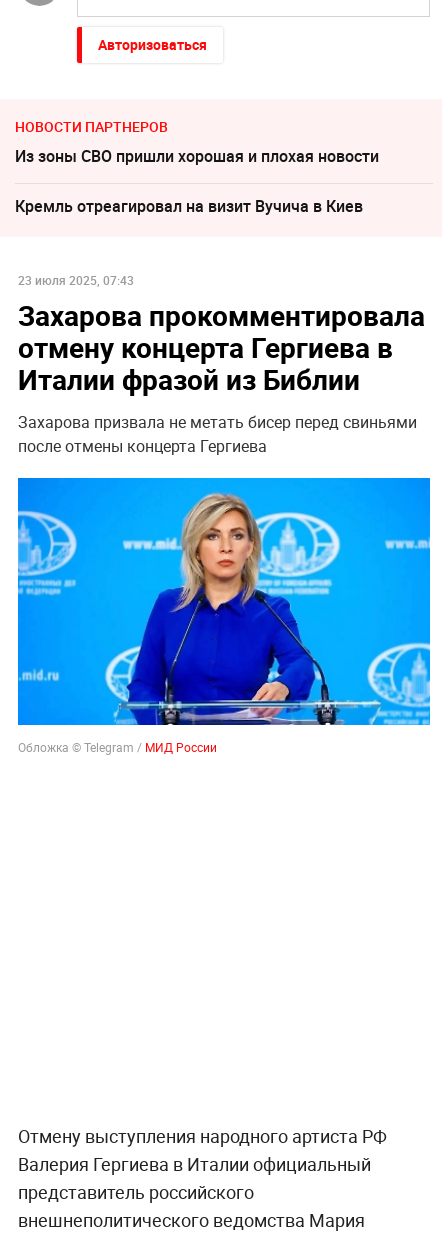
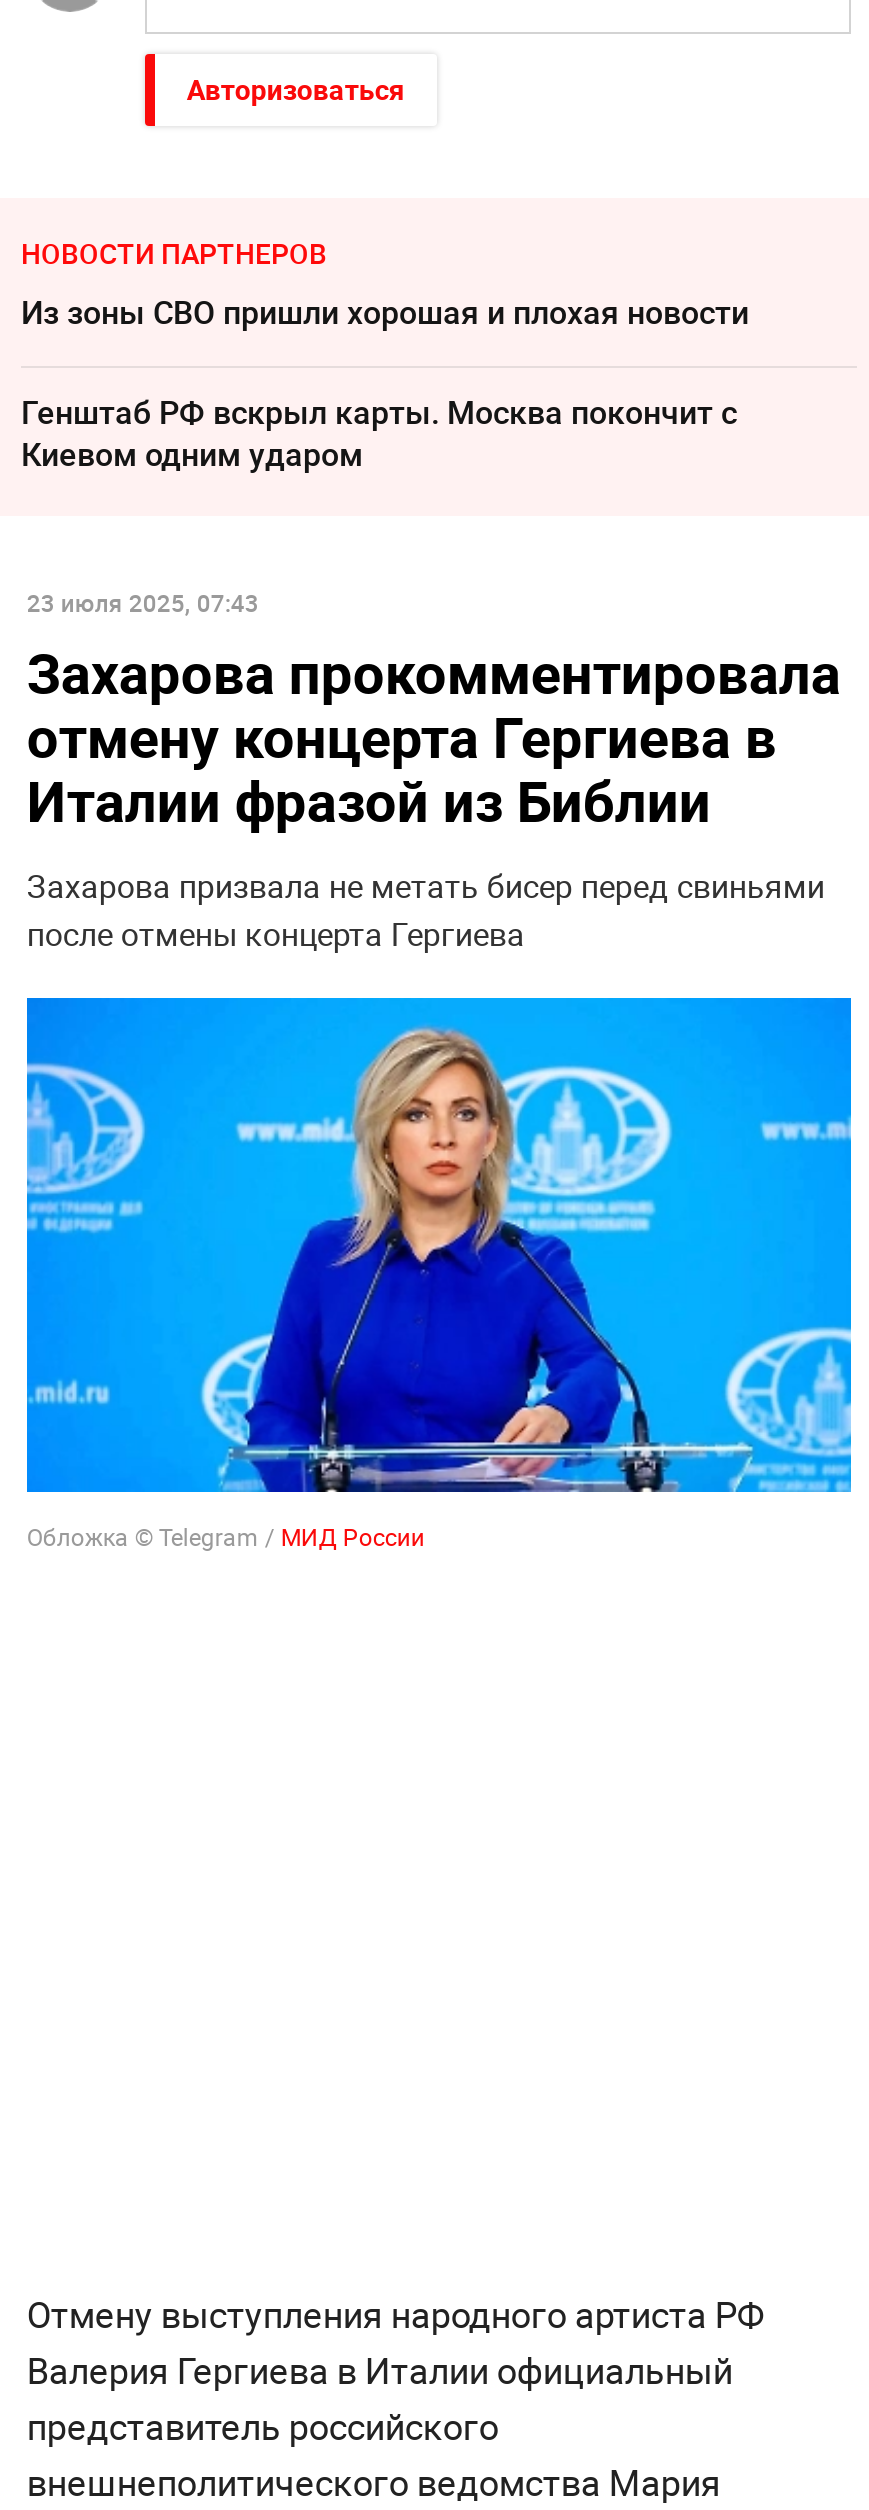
[15,195,363,217] Кремль отреагировал на визит Вучича в Киев -> [21,390,737,476] Генштаб РФ вскрыл карты. Москва покончит с | Киевом одним ударом

